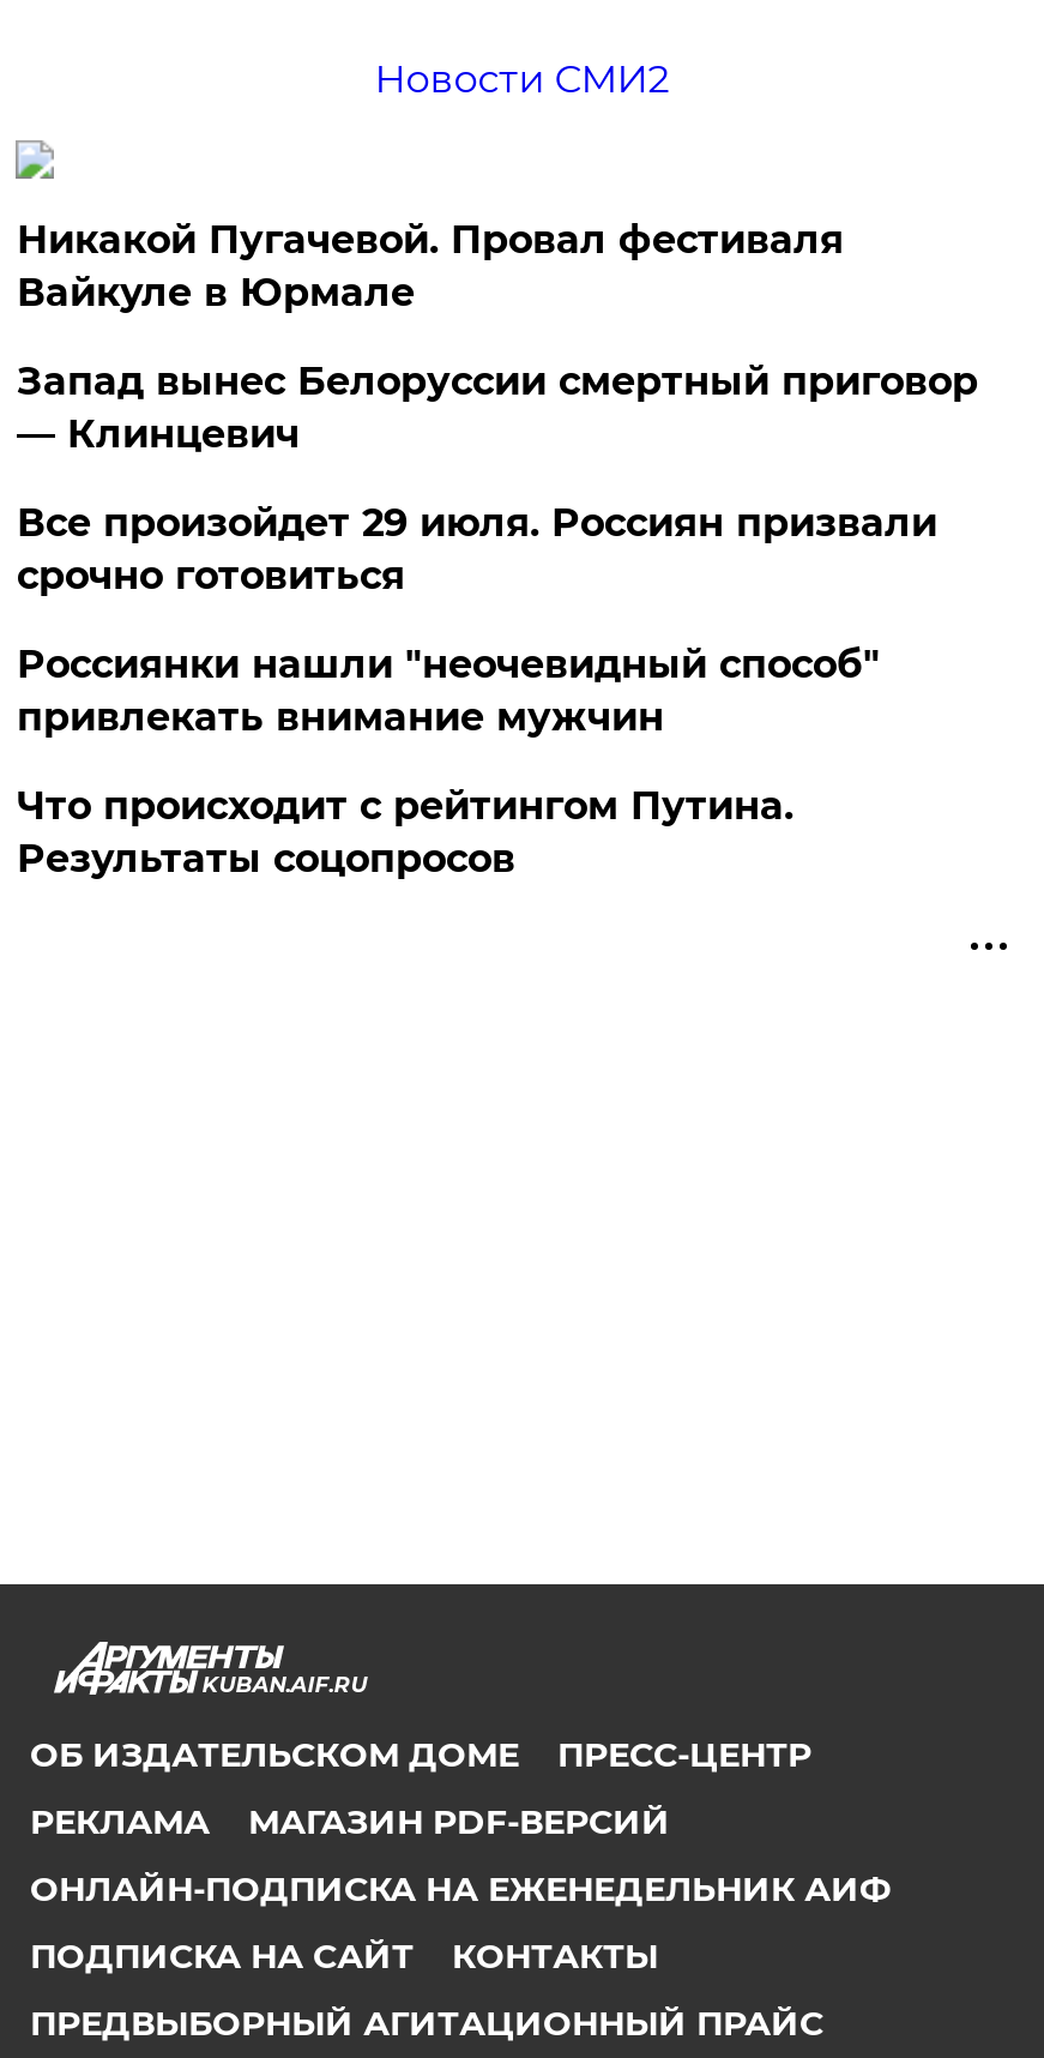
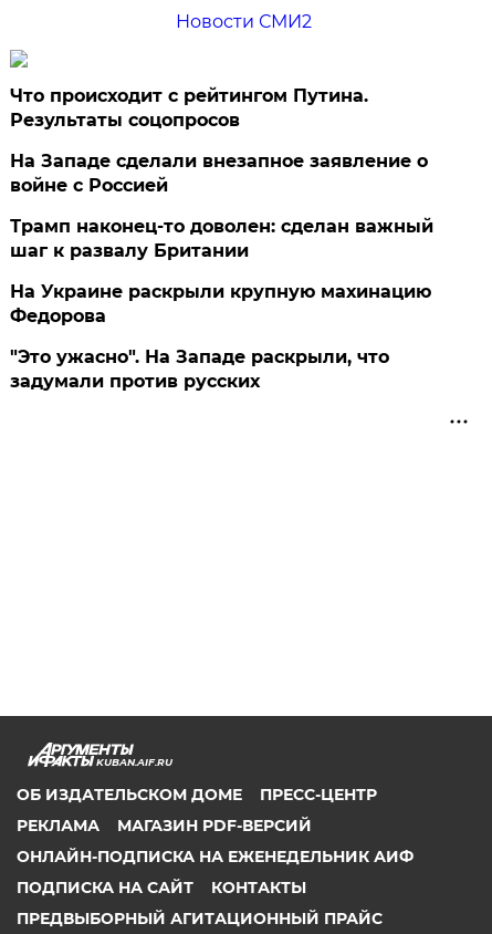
[17,218,978,741] Никакой Пугачевой. Провал фестиваля | Вайкуле в Юрмале | Запад вынес Белоруссии смертный приговор | — Клинцевич | Все произойдет 29 июля. Россиян призвали | срочно готовиться | Россиянки нашли "неочевидный способ" | привлекать внимание мужчин -> none
moved [17,784,793,883] -> [10,85,369,131]: Что происходит с рейтингом Путина. | Результаты соцопросов
none -> [10,151,434,392] На Западе сделали внезапное заявление о | войне с Россией | Трамп наконец-то доволен: сделан важный | шаг к развалу Британии | На Украине раскрыли крупную махинацию | Федорова | "Это ужасно". На Западе раскрыли, что | задумали против русских

